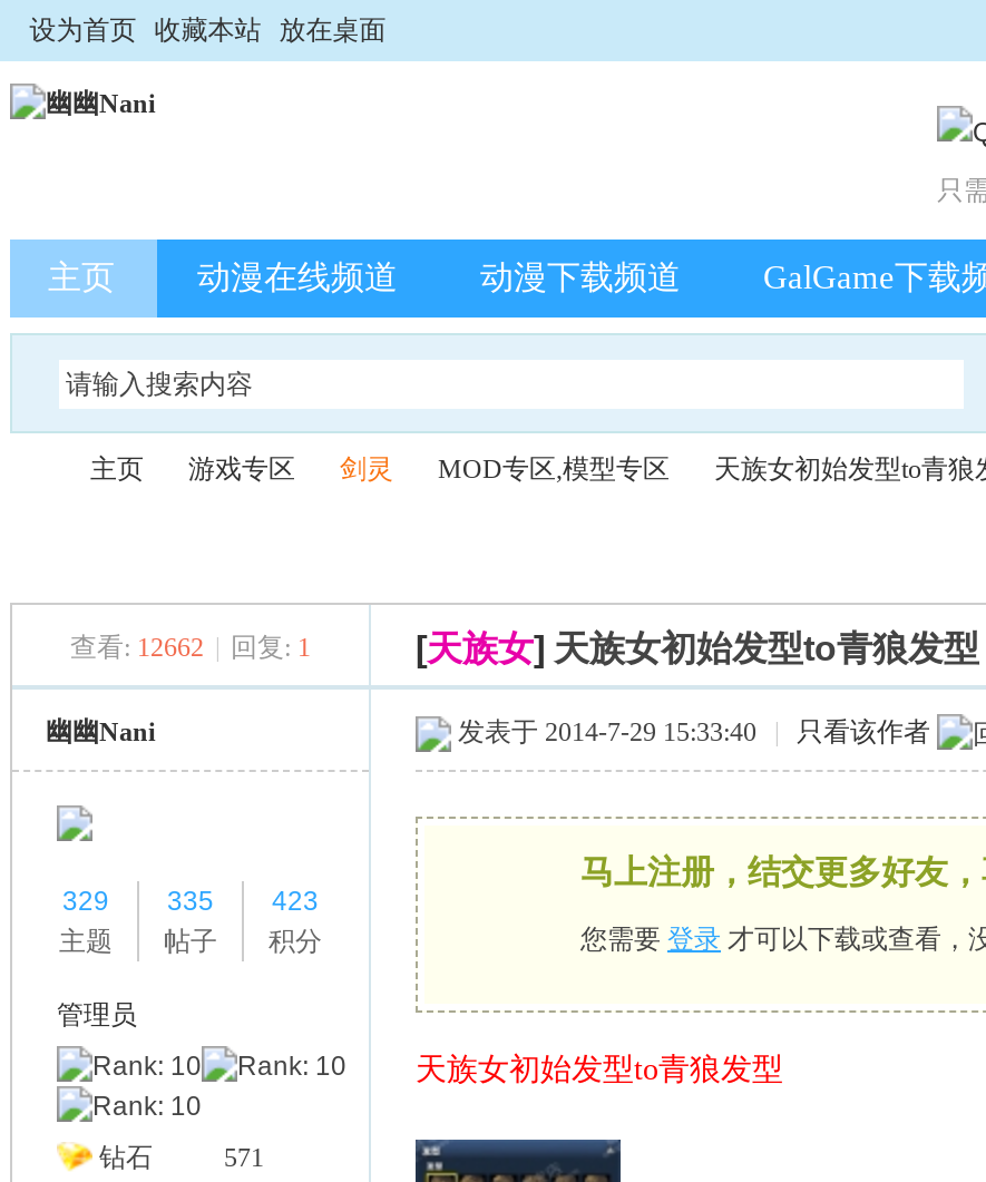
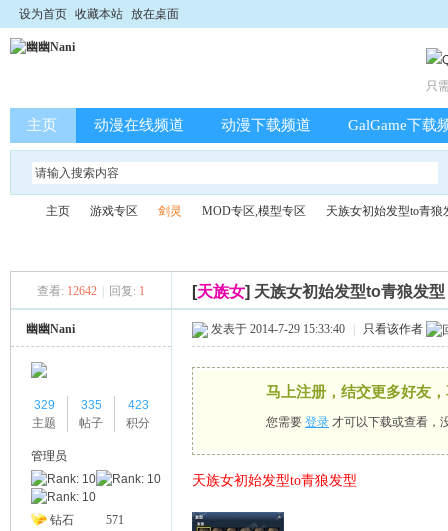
[70,632,204,663] 查看: 12662 -> [37,284,97,298] 查看: 12642

